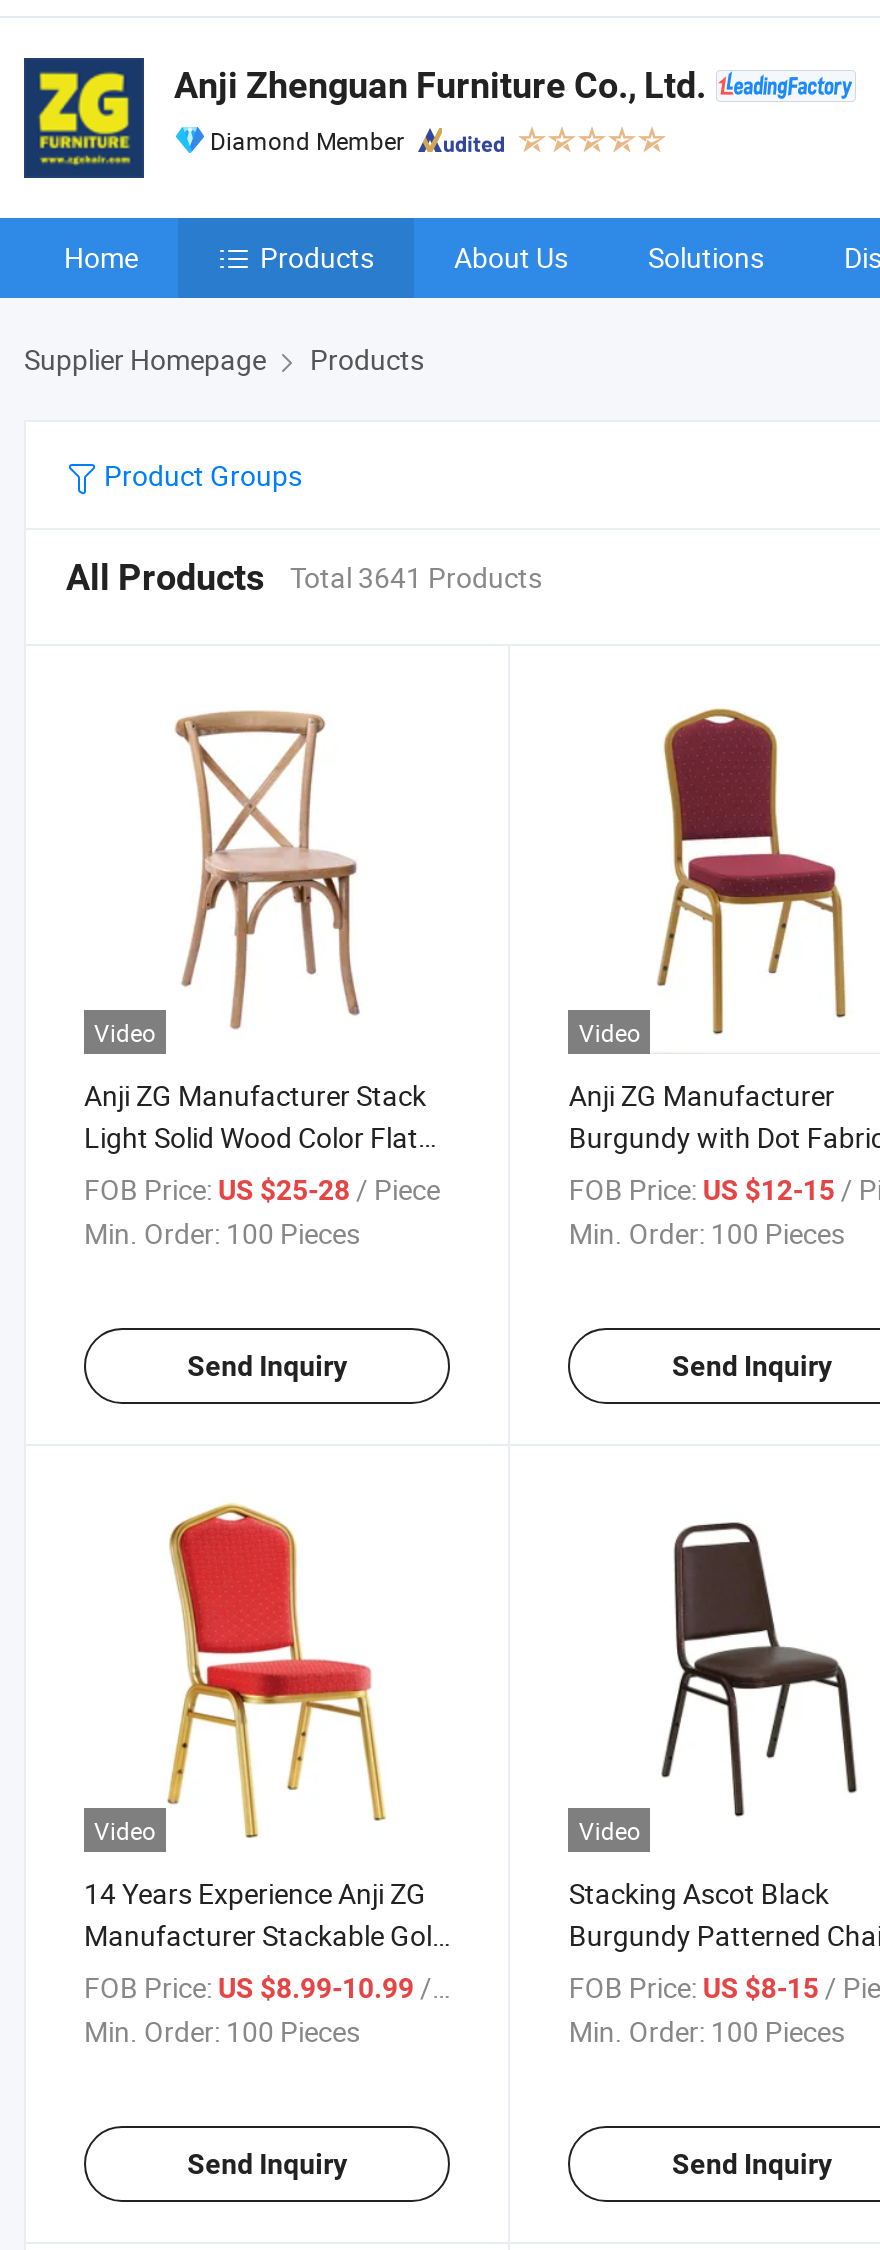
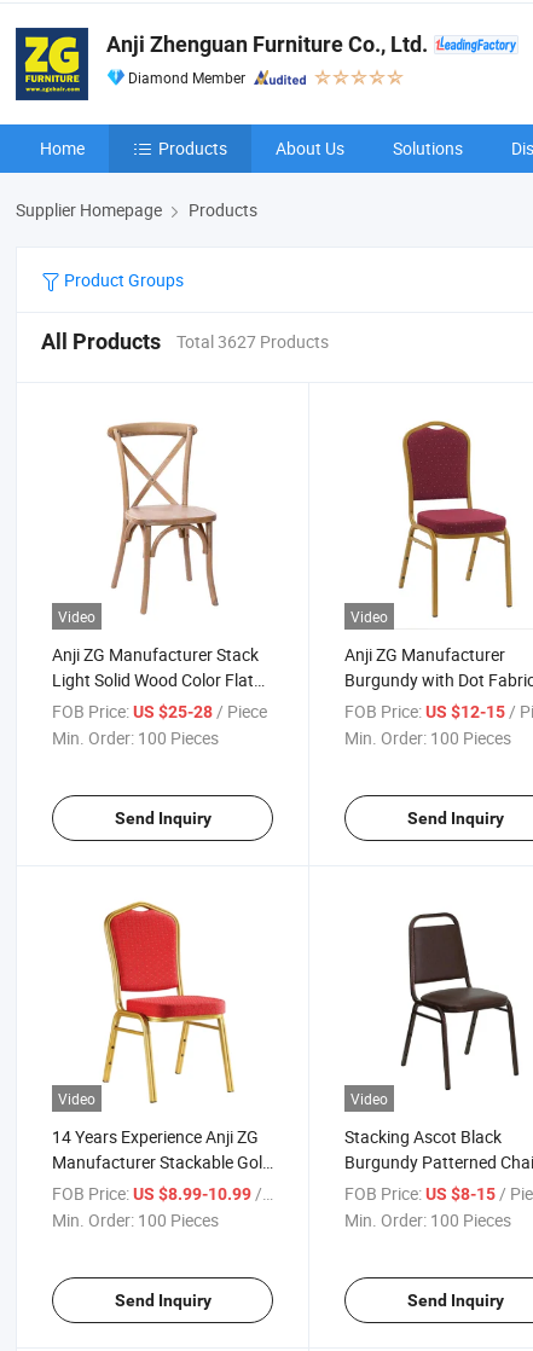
[290,559,542,597] Total 3641 Products -> [176,330,329,353] Total 3627 Products

